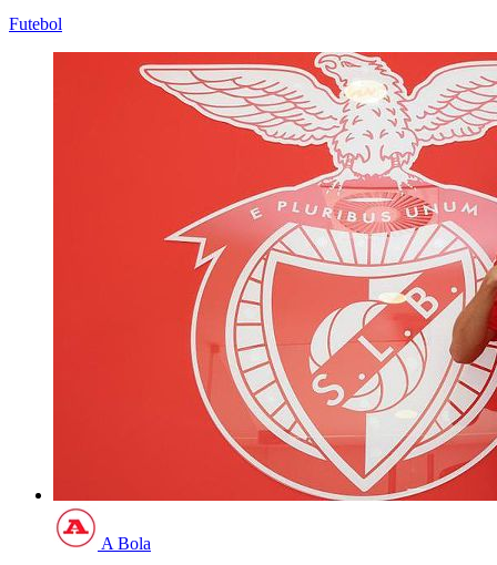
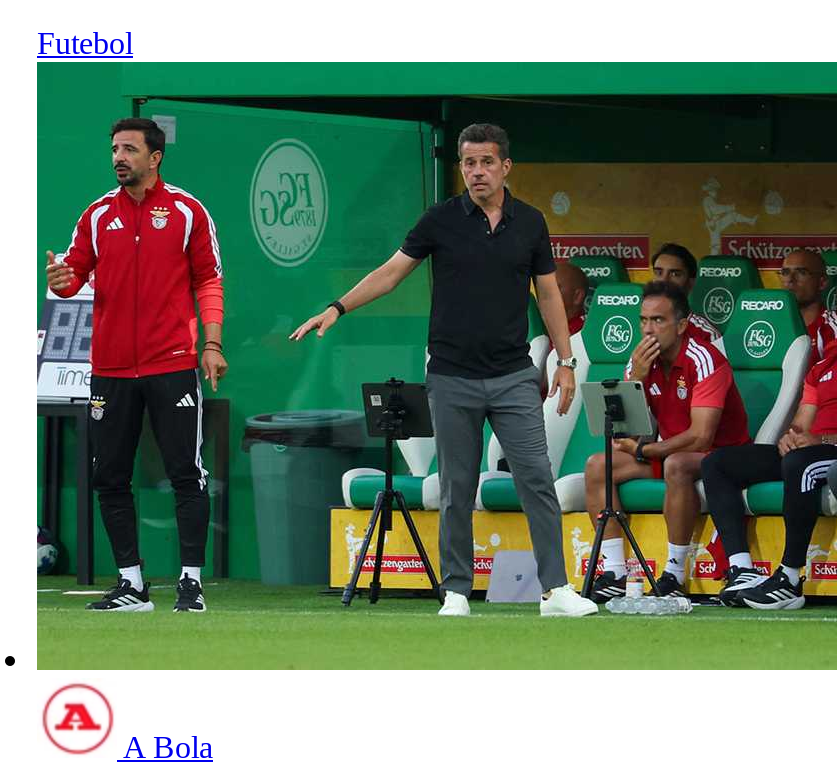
[52,51,494,502] [image] -> [35,59,831,671] [image]

